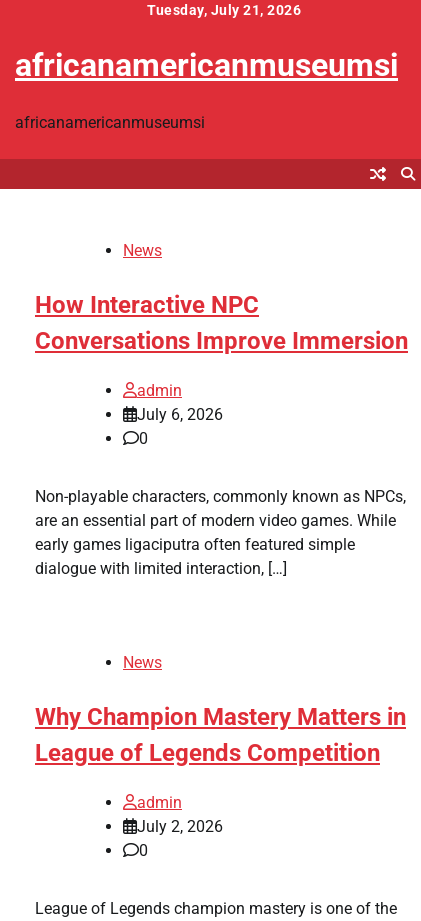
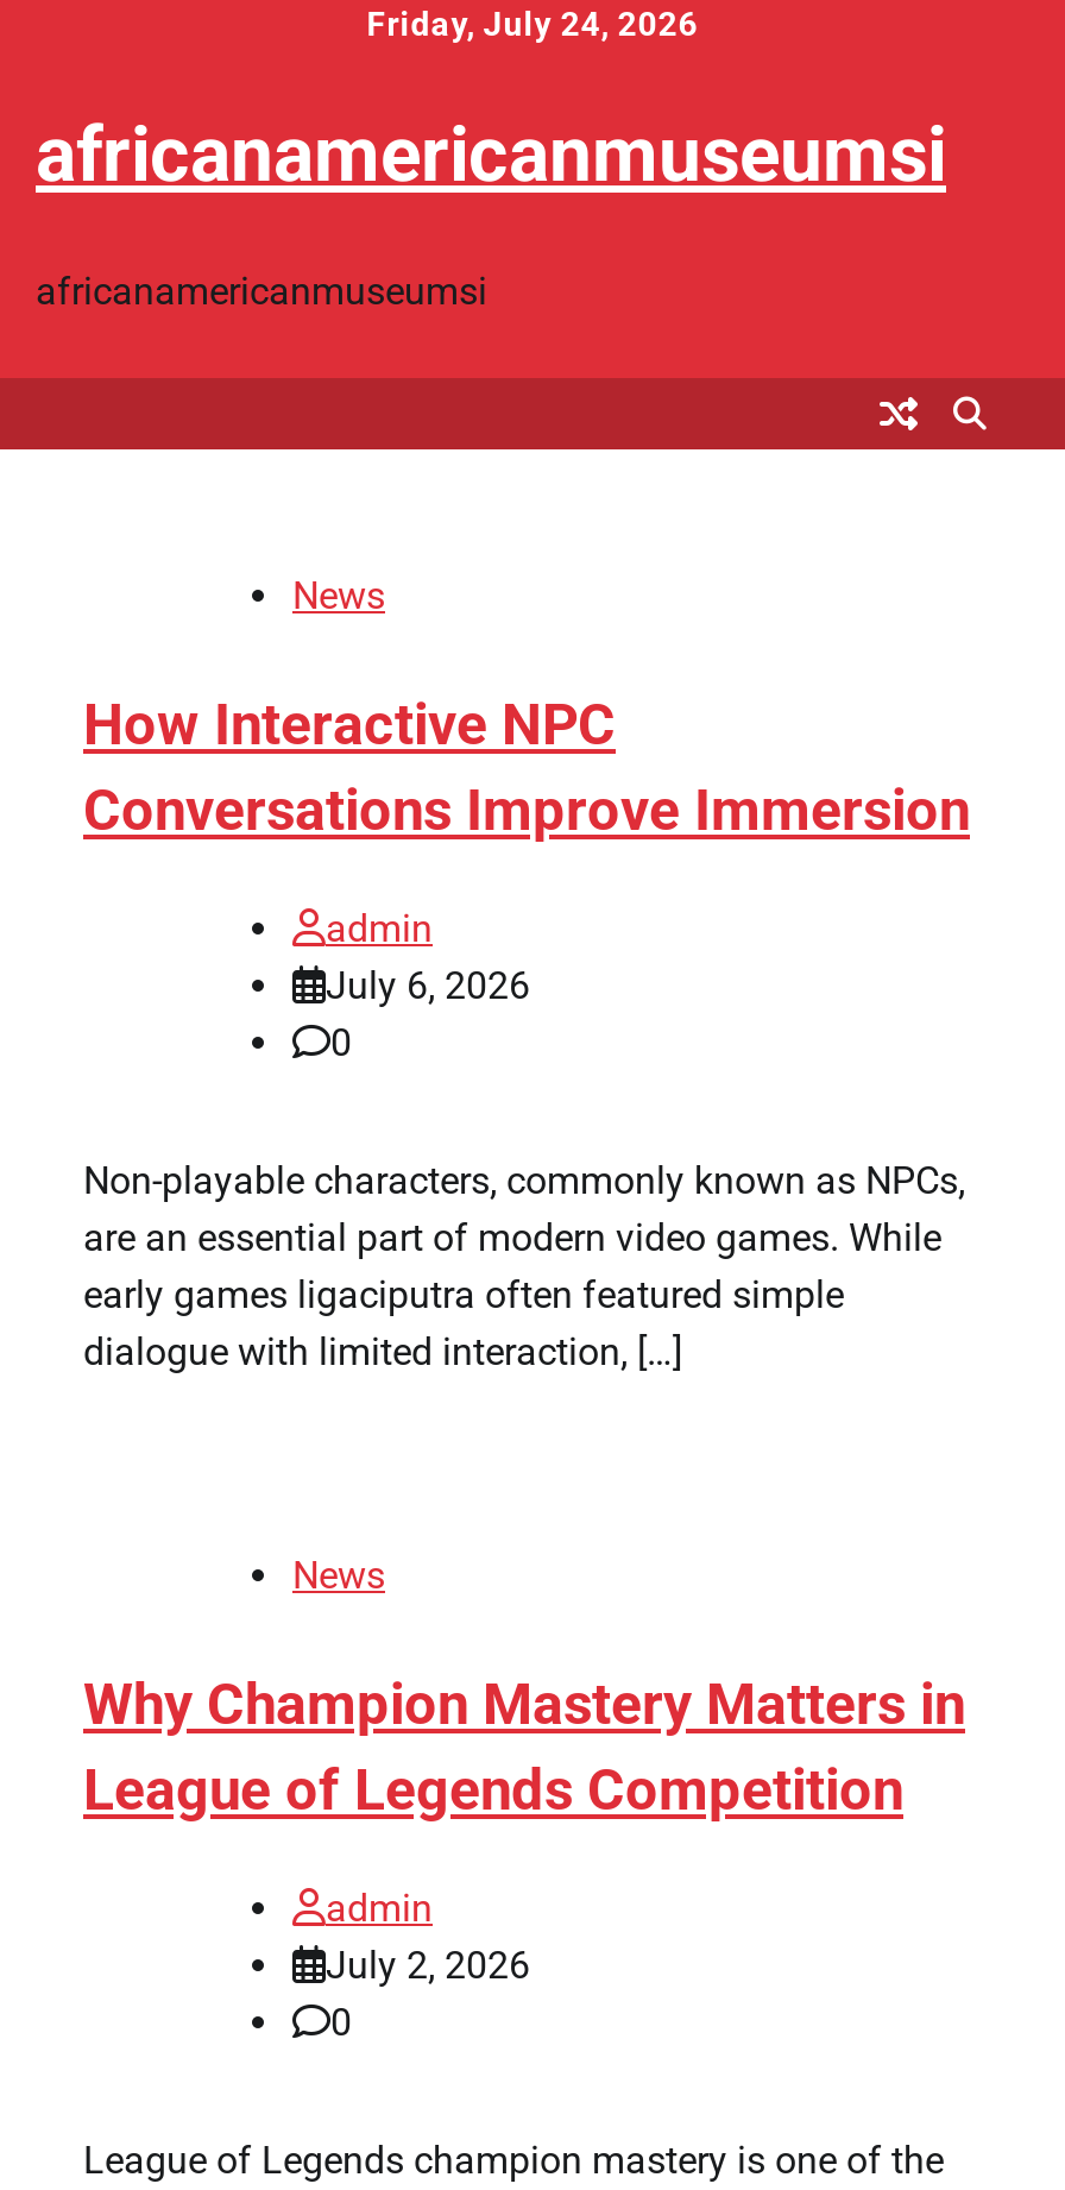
[147,2,301,18] Tuesday, July 21, 2026 -> [367,5,698,43] Friday, July 24, 2026

